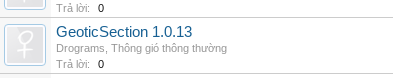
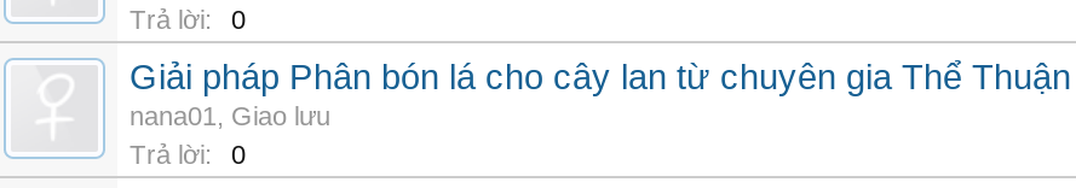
[56,24,227,54] GeoticSection 1.0.13 | Drograms, Thông gió thông thường -> [130,58,1071,130] Giải pháp Phân bón lá cho cây lan từ chuyên gia Thể Thuận | nana01, Giao lưu

